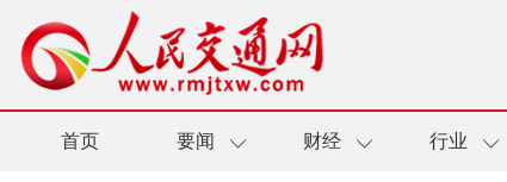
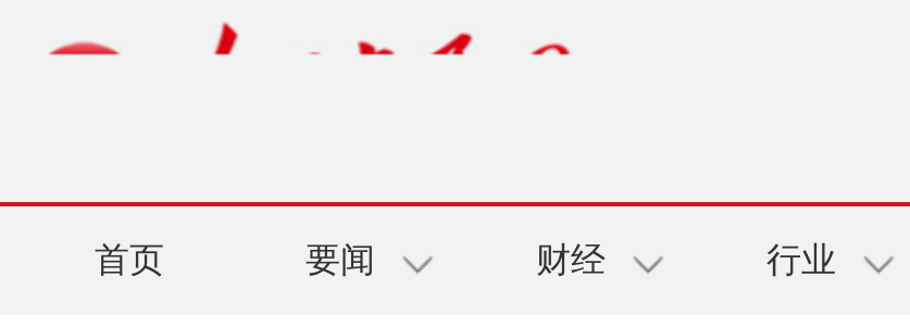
[20,27,324,96] [image] -> none

